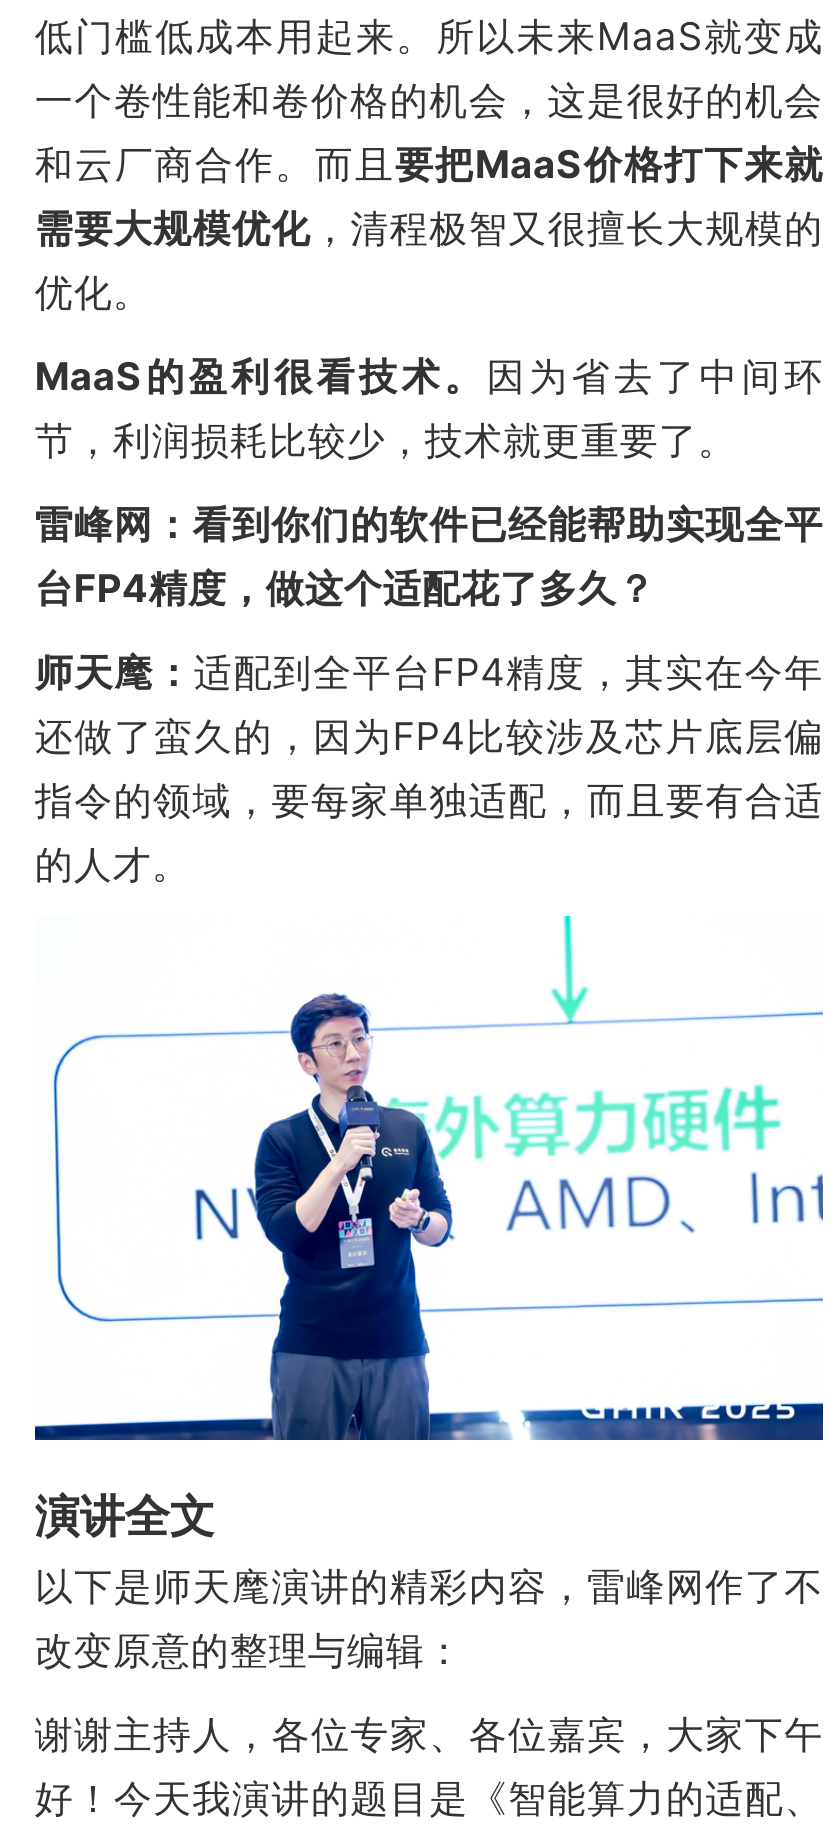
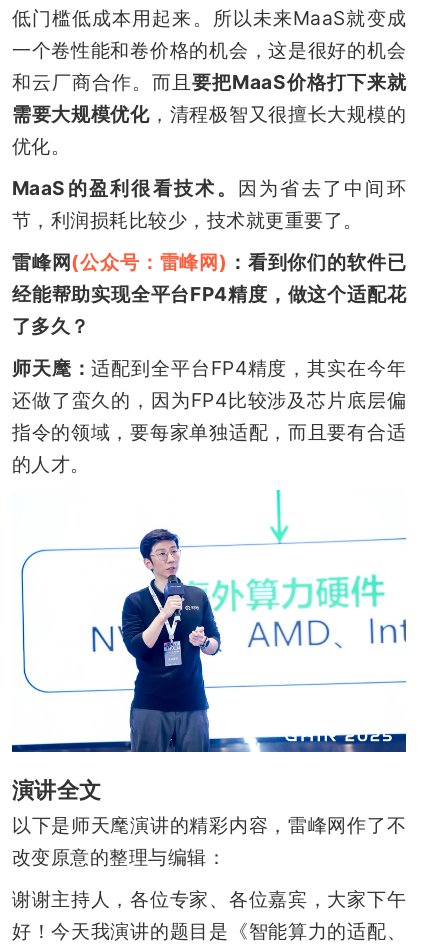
[35,499,823,611] 雷峰网：看到你们的软件已经能帮助实现全平 | 台FP4精度，做这个适配花了多久？ -> [12,249,406,337] 雷峰网(公众号：雷峰网)：看到你们的软件已 | 经能帮助实现全平台FP4精度，做这个适配花 | 了多久？

